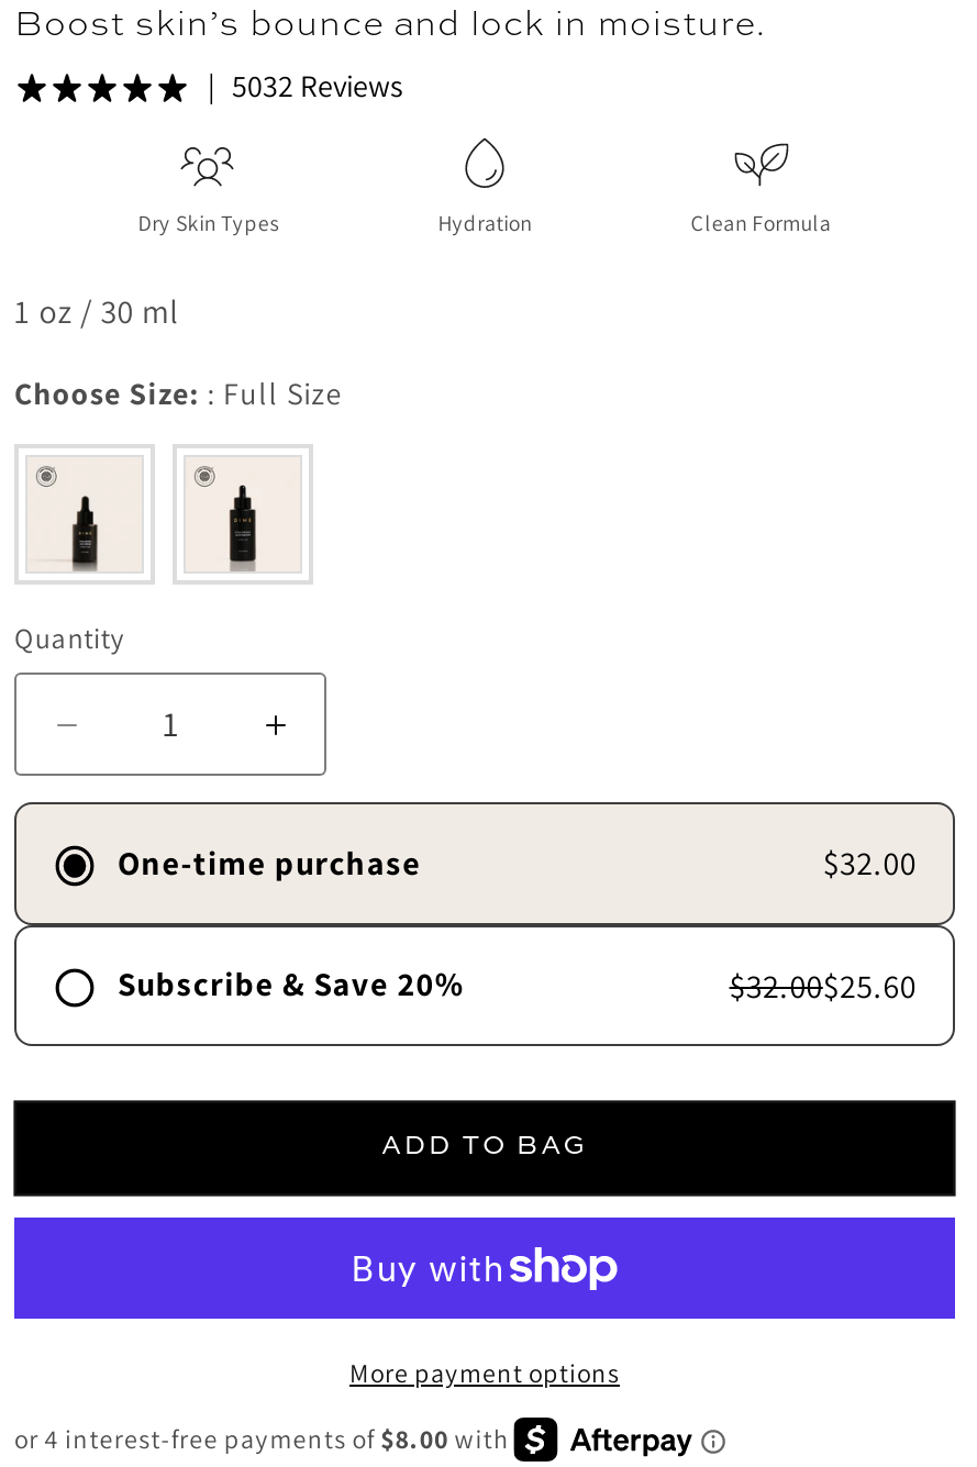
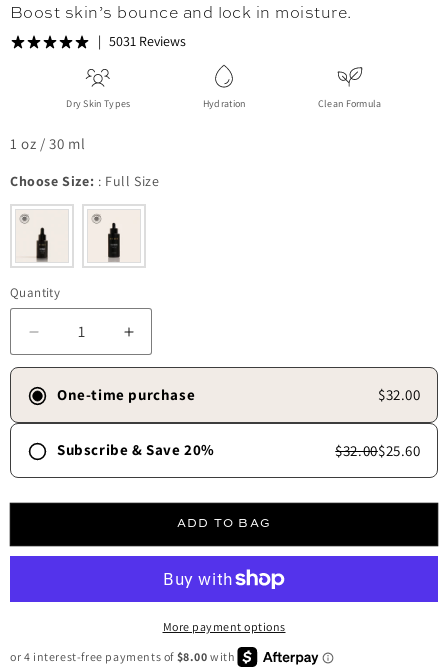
[232,66,403,106] 5032 Reviews -> [109,32,186,50] 5031 Reviews

